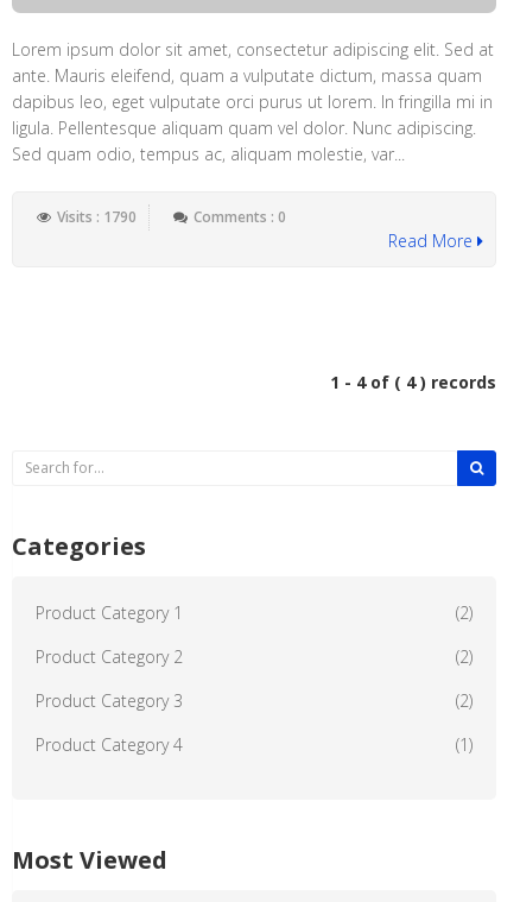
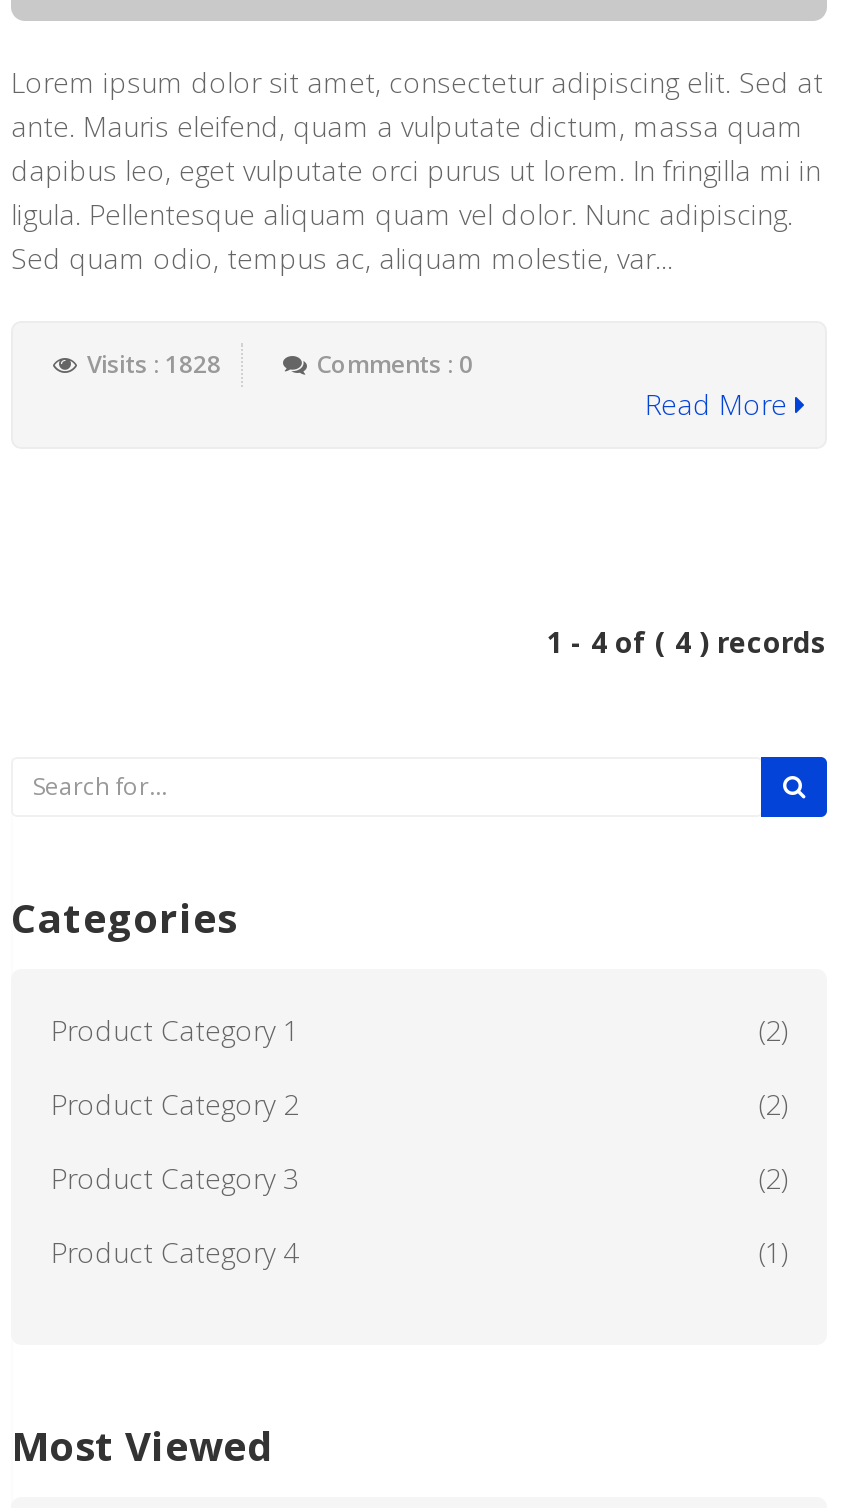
[57,206,137,226] Visits : 1790 -> [87,346,221,380] Visits : 1828

